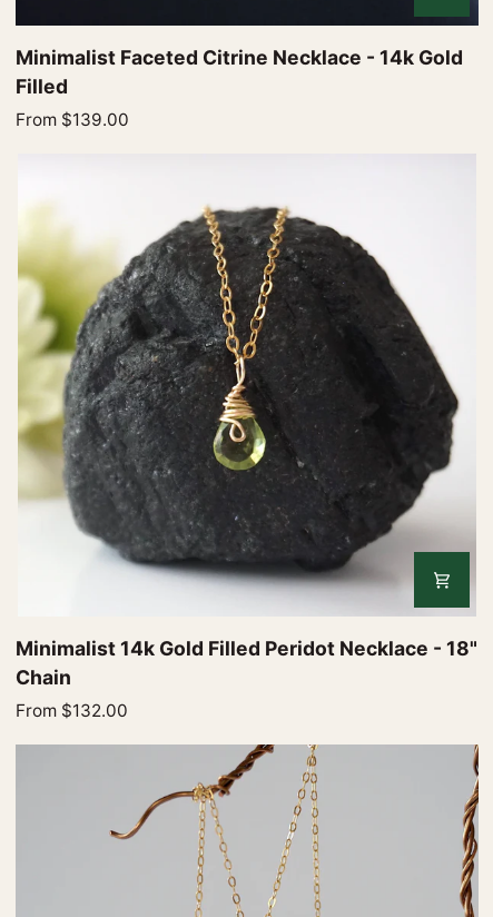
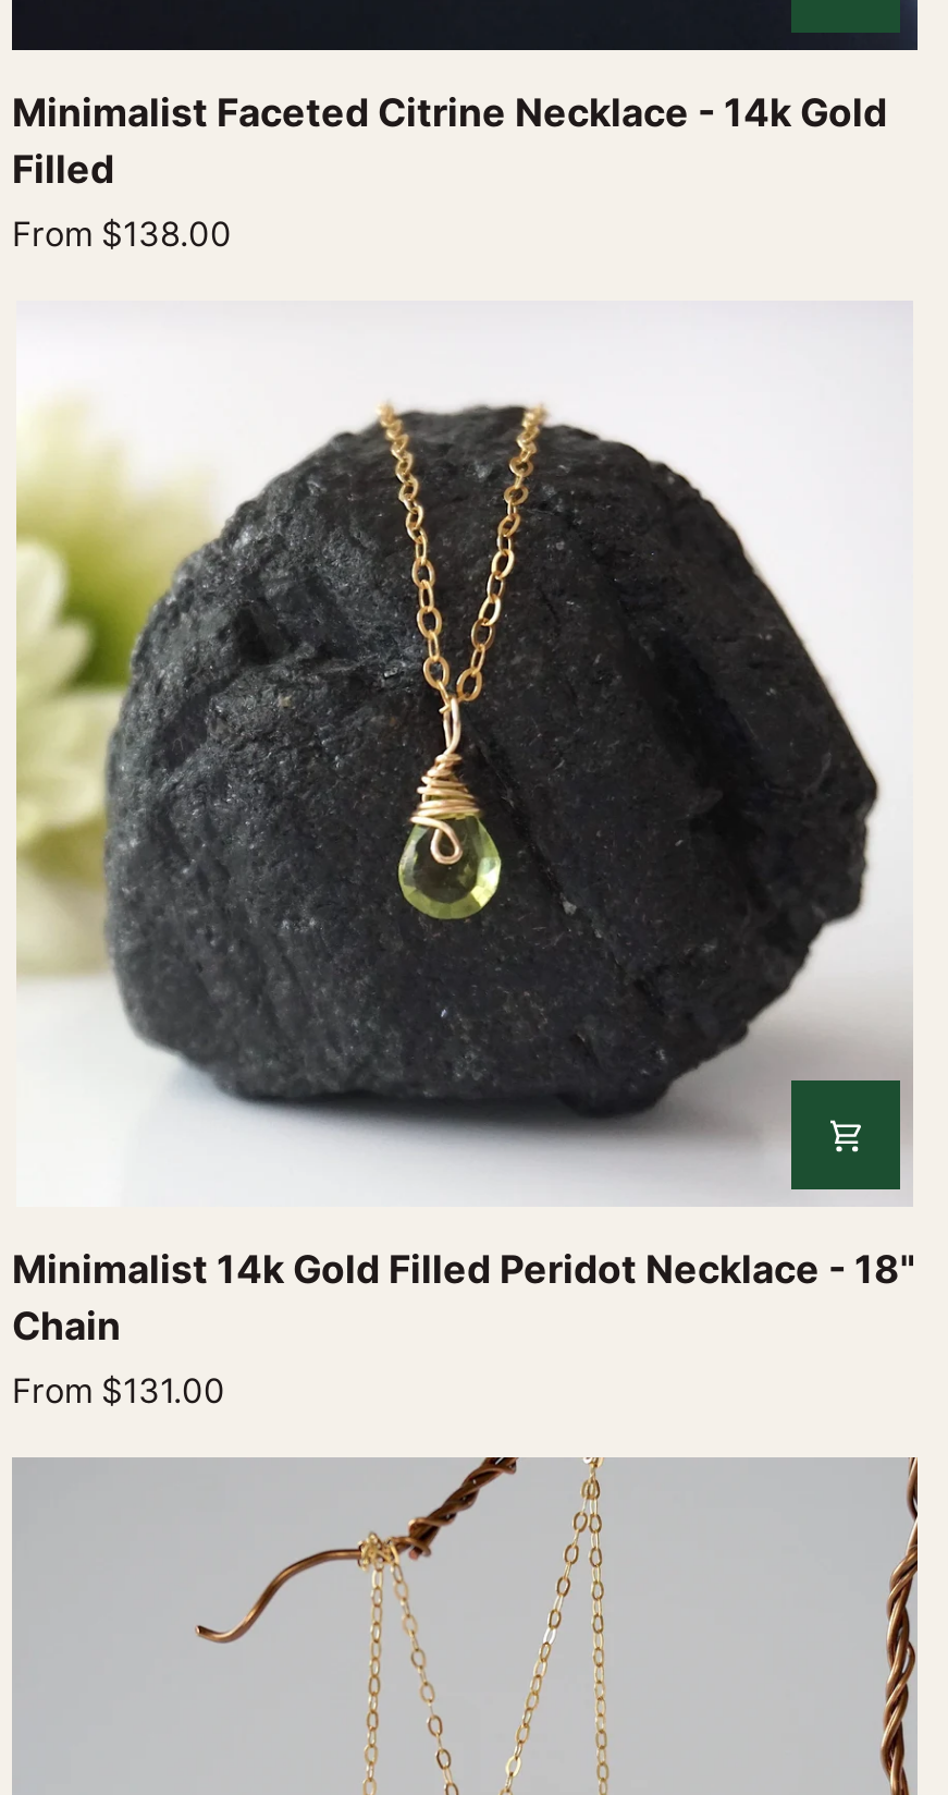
[16,109,129,131] From $139.00 -> [12,214,232,256] From $138.00
[16,700,128,721] From $132.00 -> [12,1371,225,1412] From $131.00

